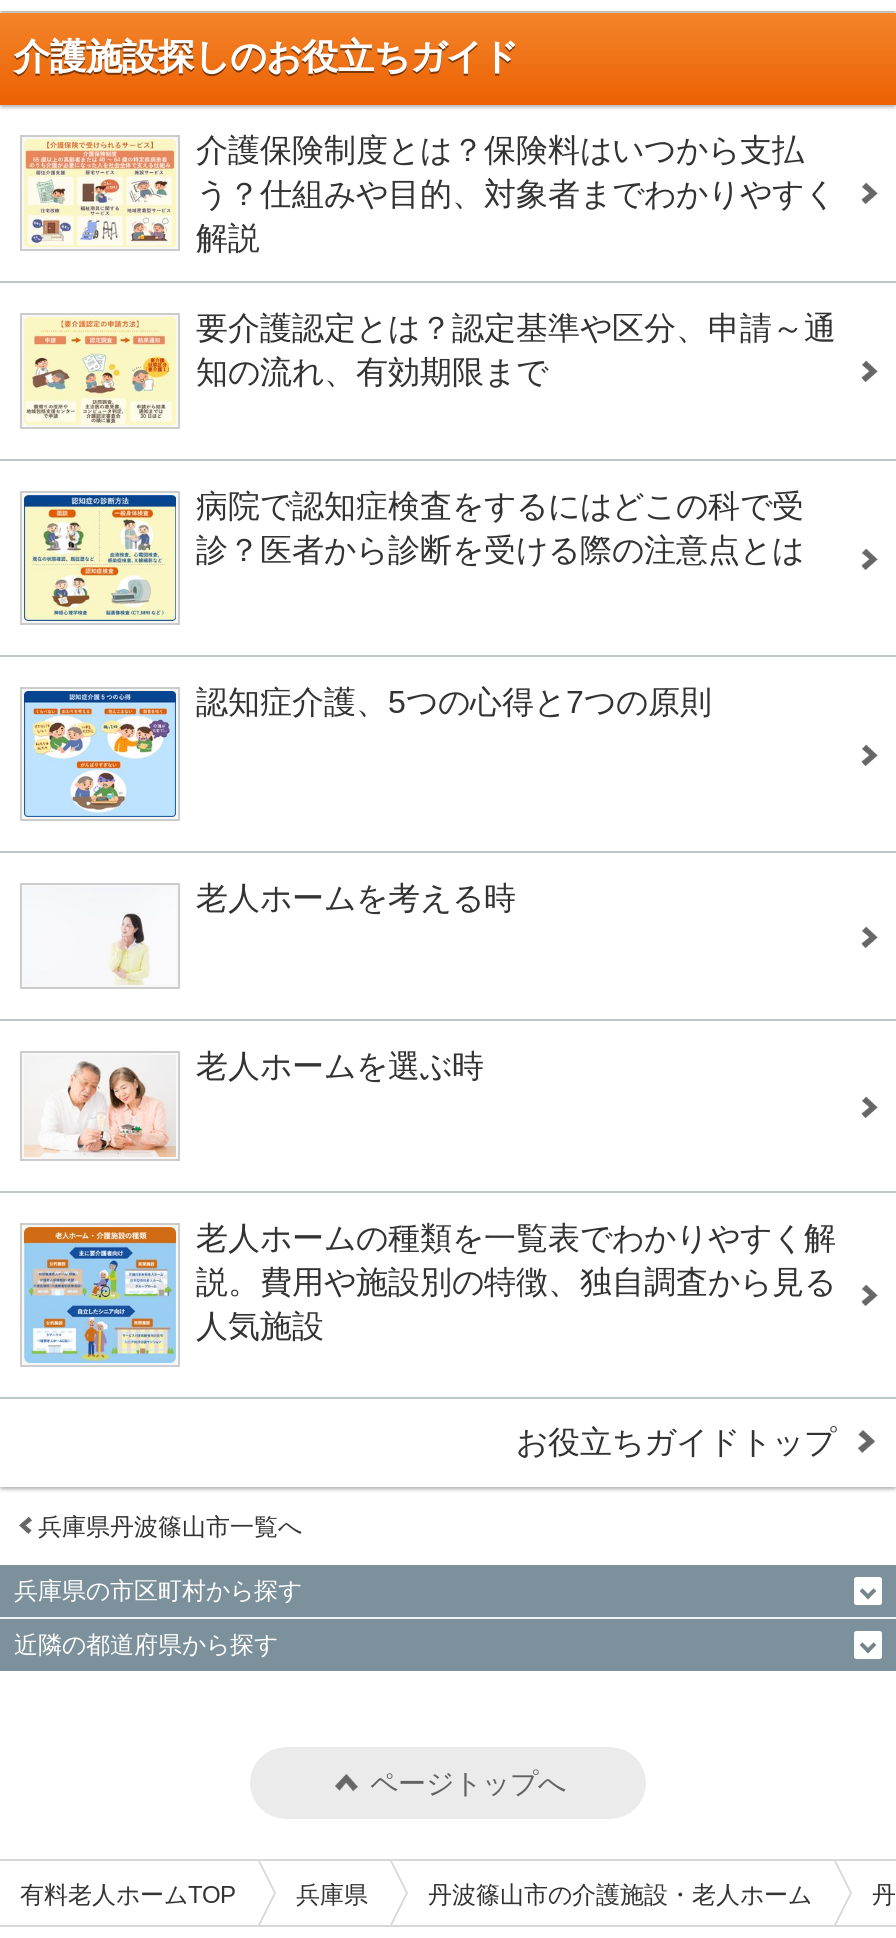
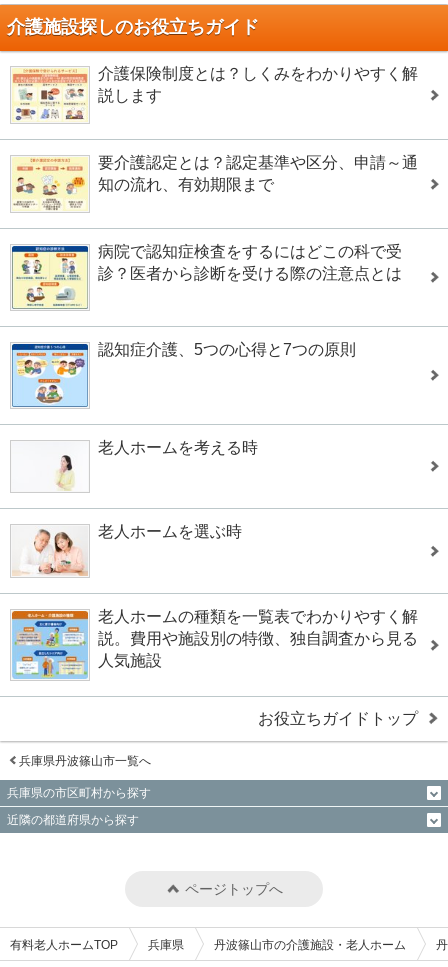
[196,133,836,255] 介護保険制度とは？保険料はいつから支払 | う？仕組みや目的、対象者までわかりやすく | 解説 -> [98,65,418,104] 介護保険制度とは？しくみをわかりやすく解 | 説します

